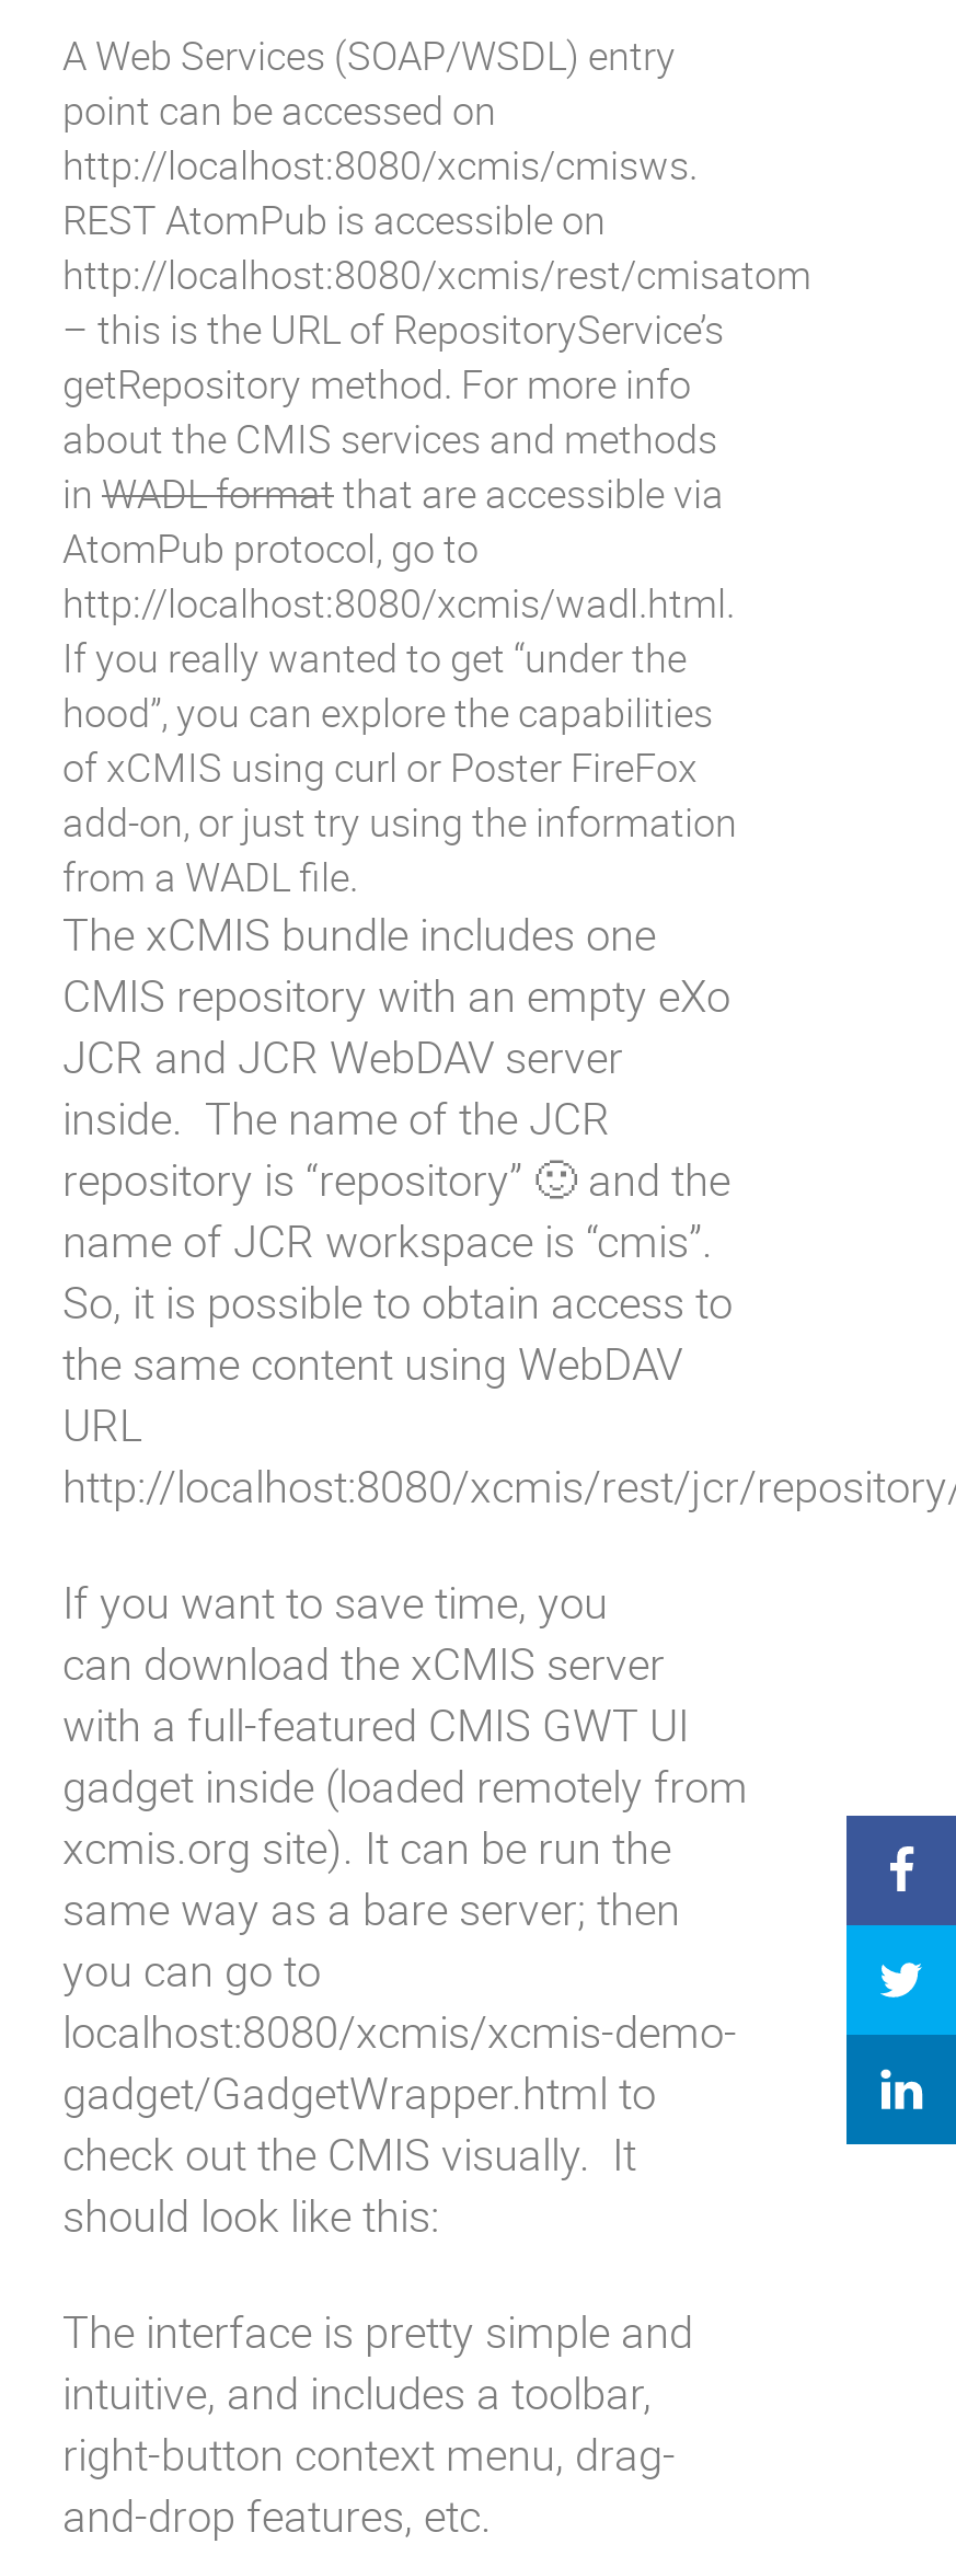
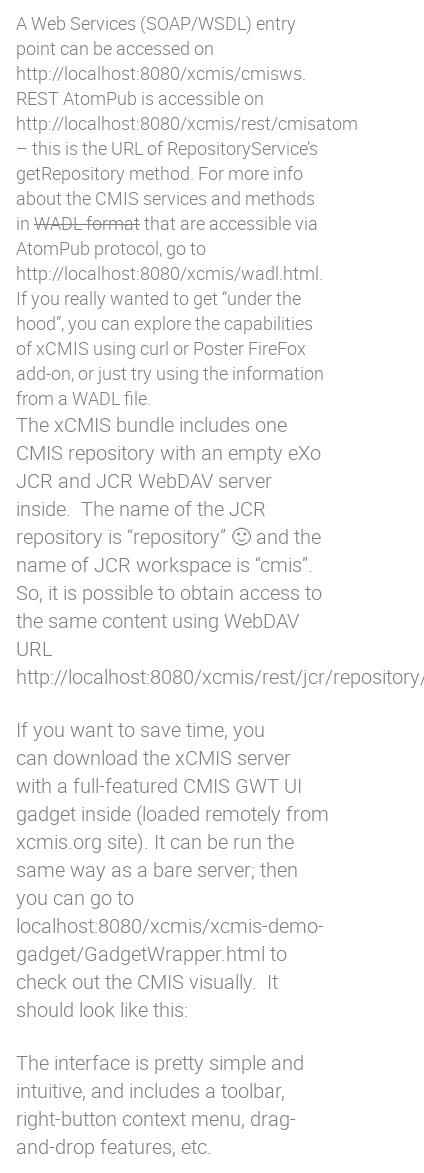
[844,1814,949,2146] [image] -> none

